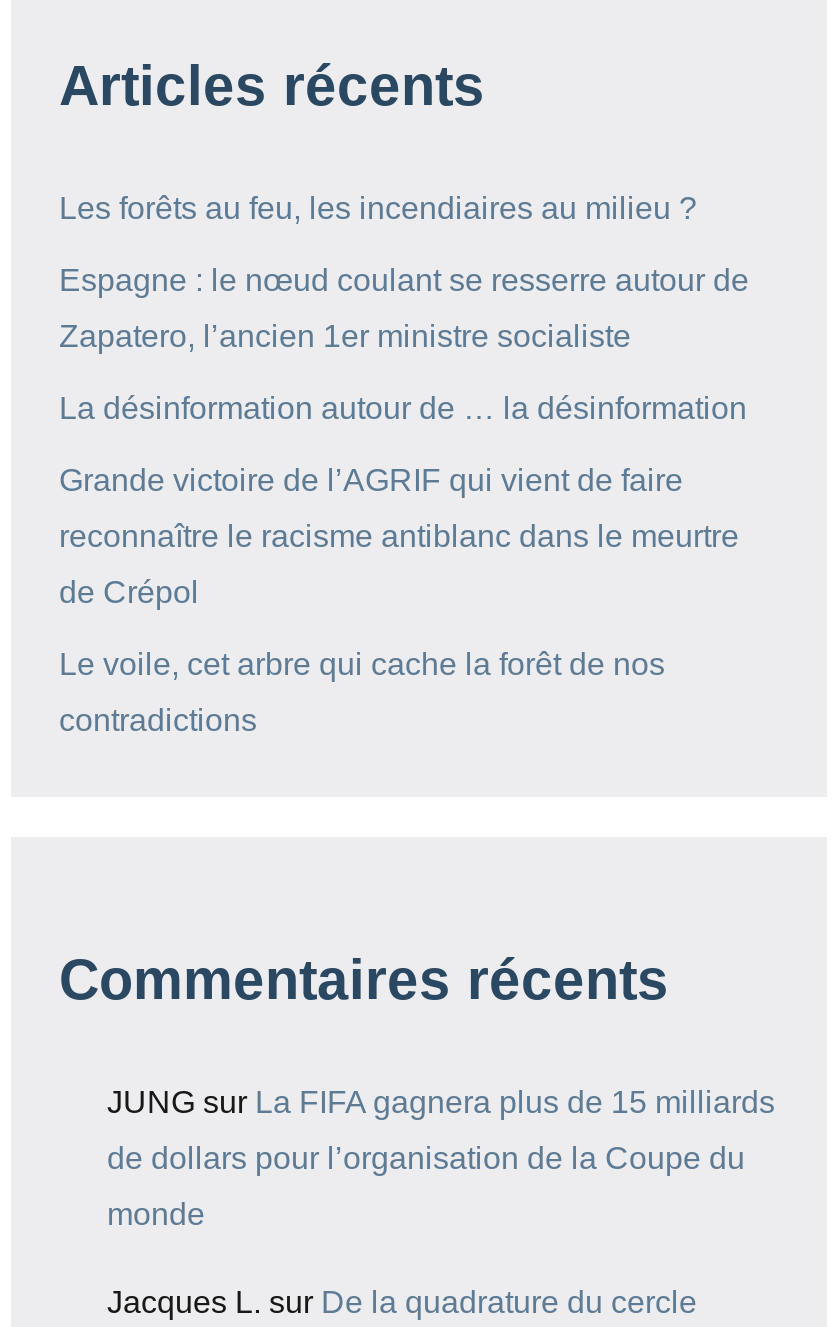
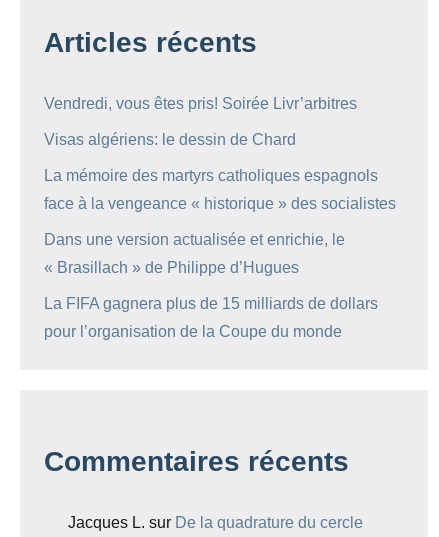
[59,190,749,736] Les forêts au feu, les incendiaires au milieu ? | Espagne : le nœud coulant se resserre autour de | Zapatero, l’ancien 1er ministre socialiste | La désinformation autour de … la désinformation | Grande victoire de l’AGRIF qui vient de faire | reconnaître le racisme antiblanc dans le meurtre | de Crépol | Le voile, cet arbre qui cache la forêt de nos | contradictions -> [44,95,396,340] Vendredi, vous êtes pris! Soirée Livr’arbitres | Visas algériens: le dessin de Chard | La mémoire des martyrs catholiques espagnols | face à la vengeance « historique » des socialistes | Dans une version actualisée et enrichie, le | « Brasillach » de Philippe d’Hugues | La FIFA gagnera plus de 15 milliards de dollars | pour l’organisation de la Coupe du monde
[107,1084,775,1230] JUNG sur La FIFA gagnera plus de 15 milliards | de dollars pour l’organisation de la Coupe du | monde -> none

